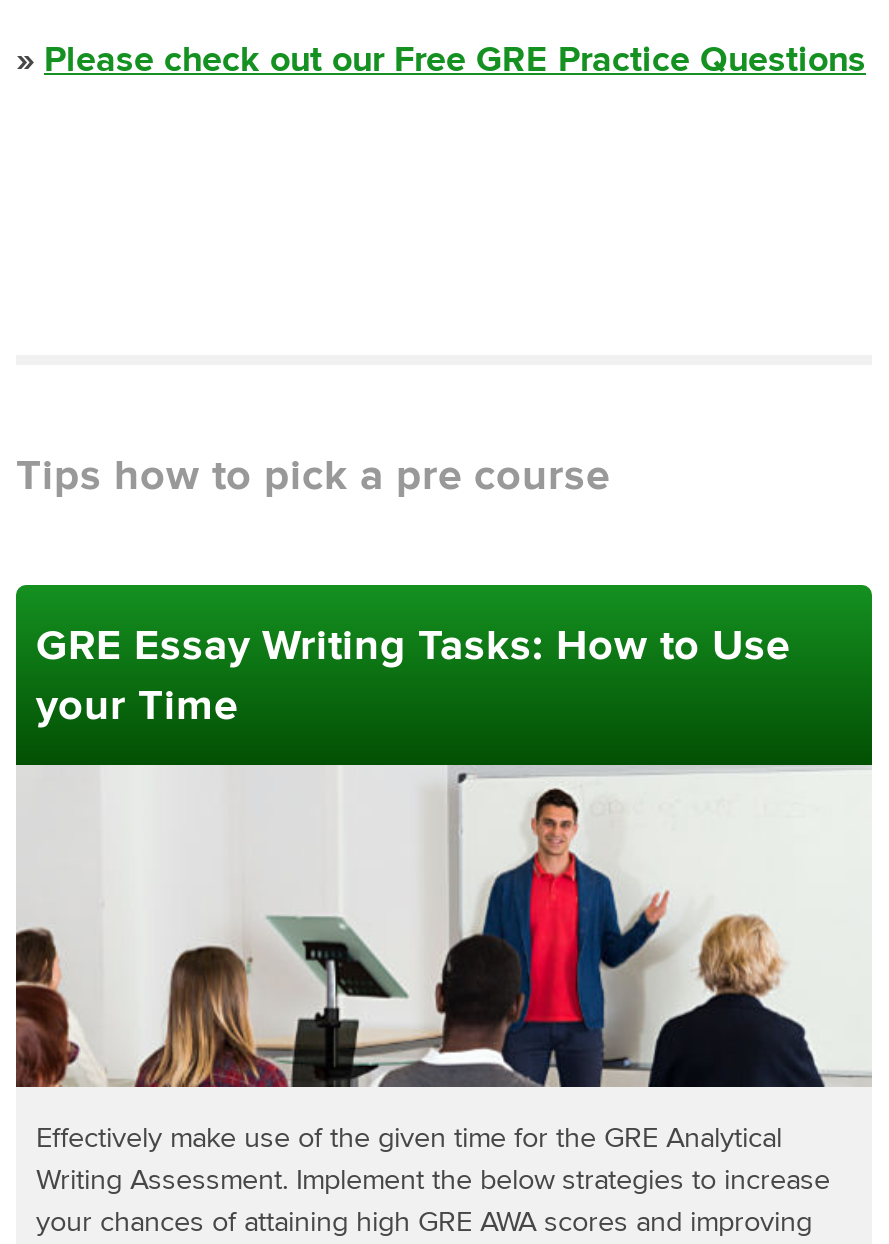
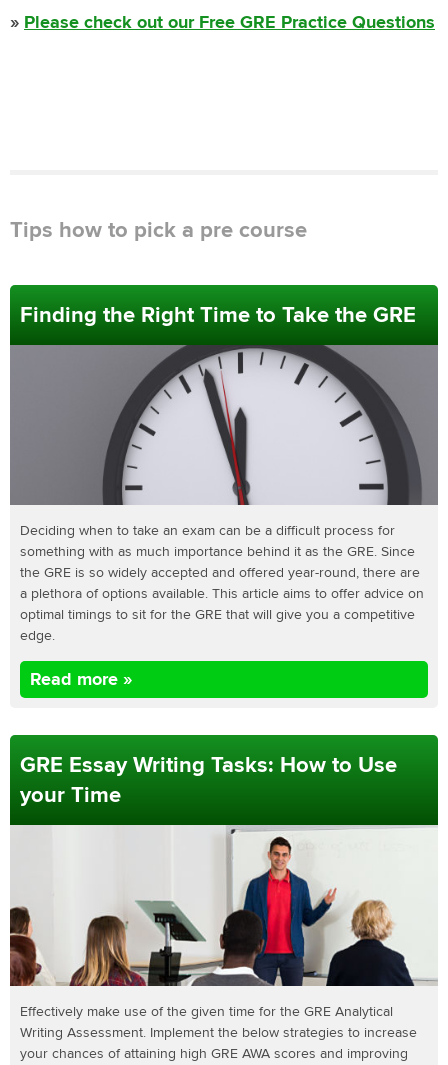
none -> [10,344,438,690] [image] | Deciding when to take an exam can be a difficult process for | something with as much importance behind it as the GRE. Since | the GRE is so widely accepted and offered year-round, there are | a plethora of options available. This article aims to offer advice on | optimal timings to sit for the GRE that will give you a competitive | edge. | Read more »
none -> [20,302,416,328] Finding the Right Time to Take the GRE

